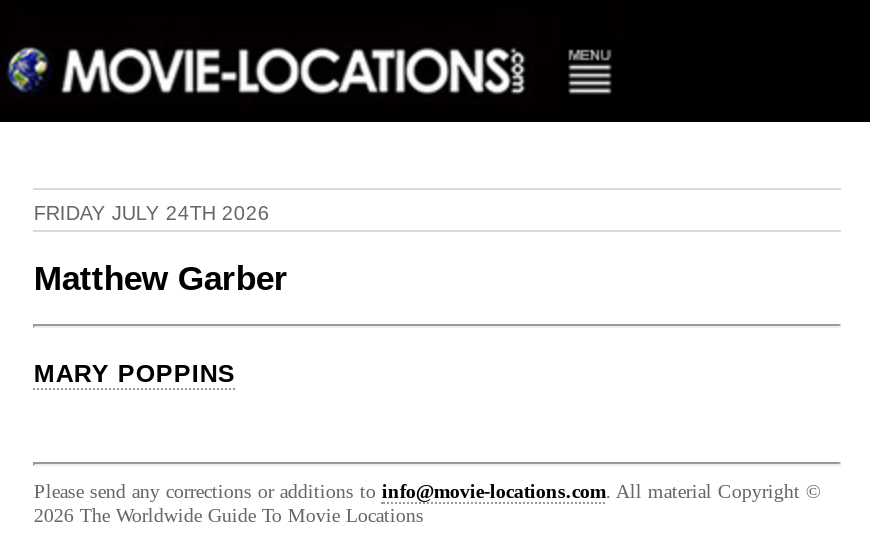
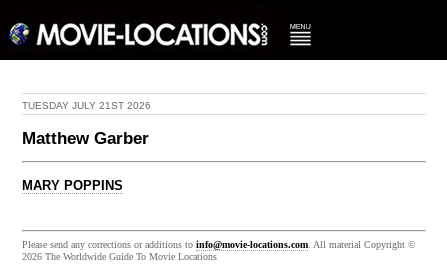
[34,202,270,224] FRIDAY JULY 24TH 2026 -> [22,100,151,111] TUESDAY JULY 21ST 2026

